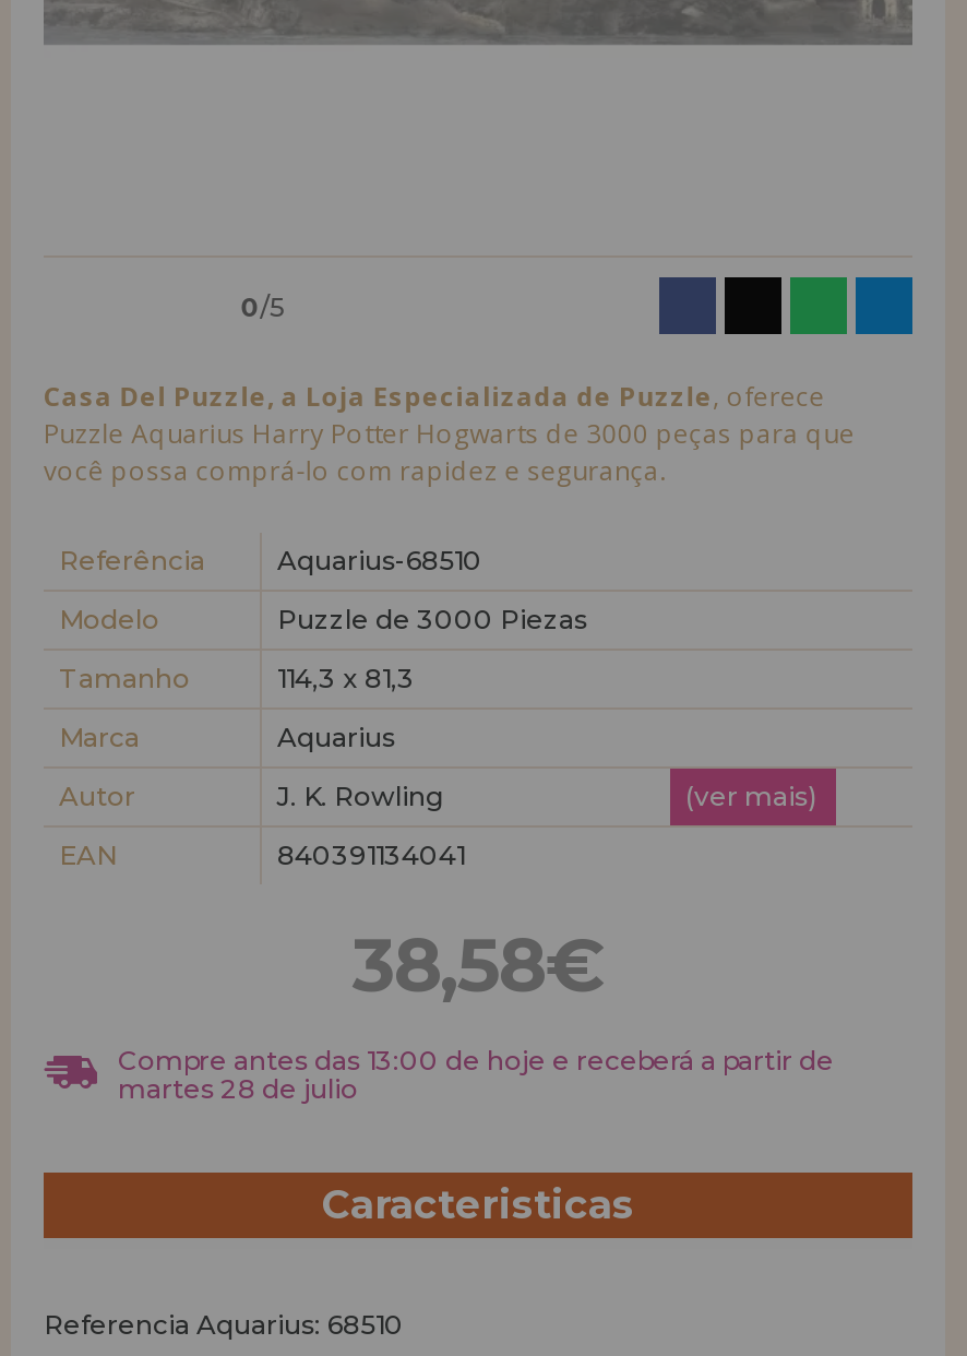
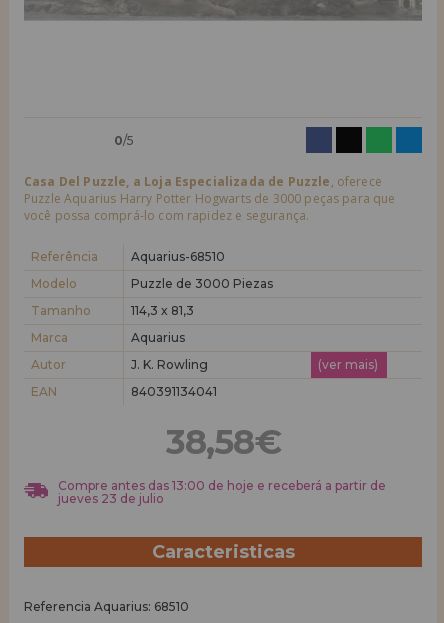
[118,1072,358,1105] martes 28 de julio -> [58,491,164,506] jueves 23 de julio

